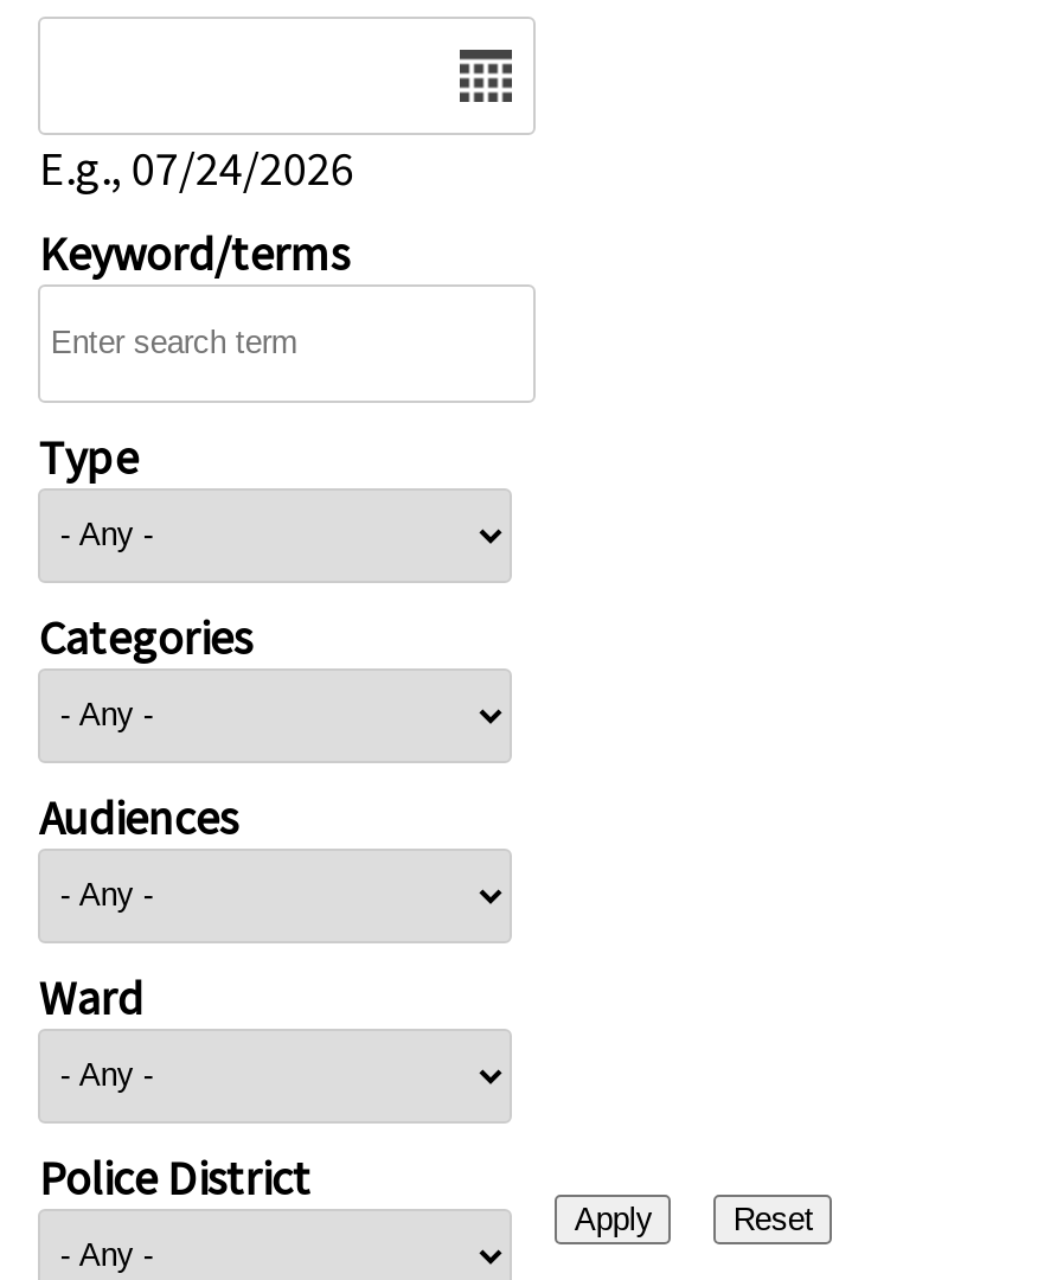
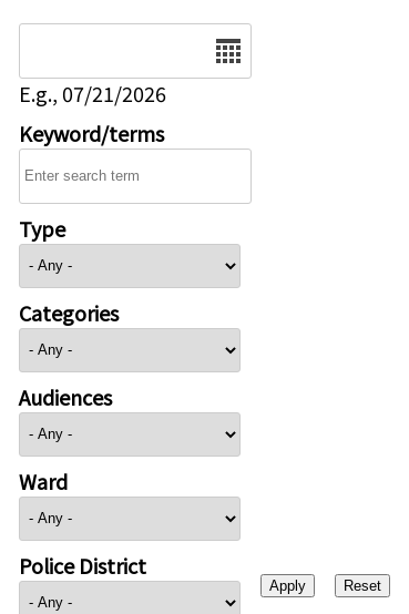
[39,134,354,196] E.g., 07/24/2026 -> [19,78,167,107] E.g., 07/21/2026

